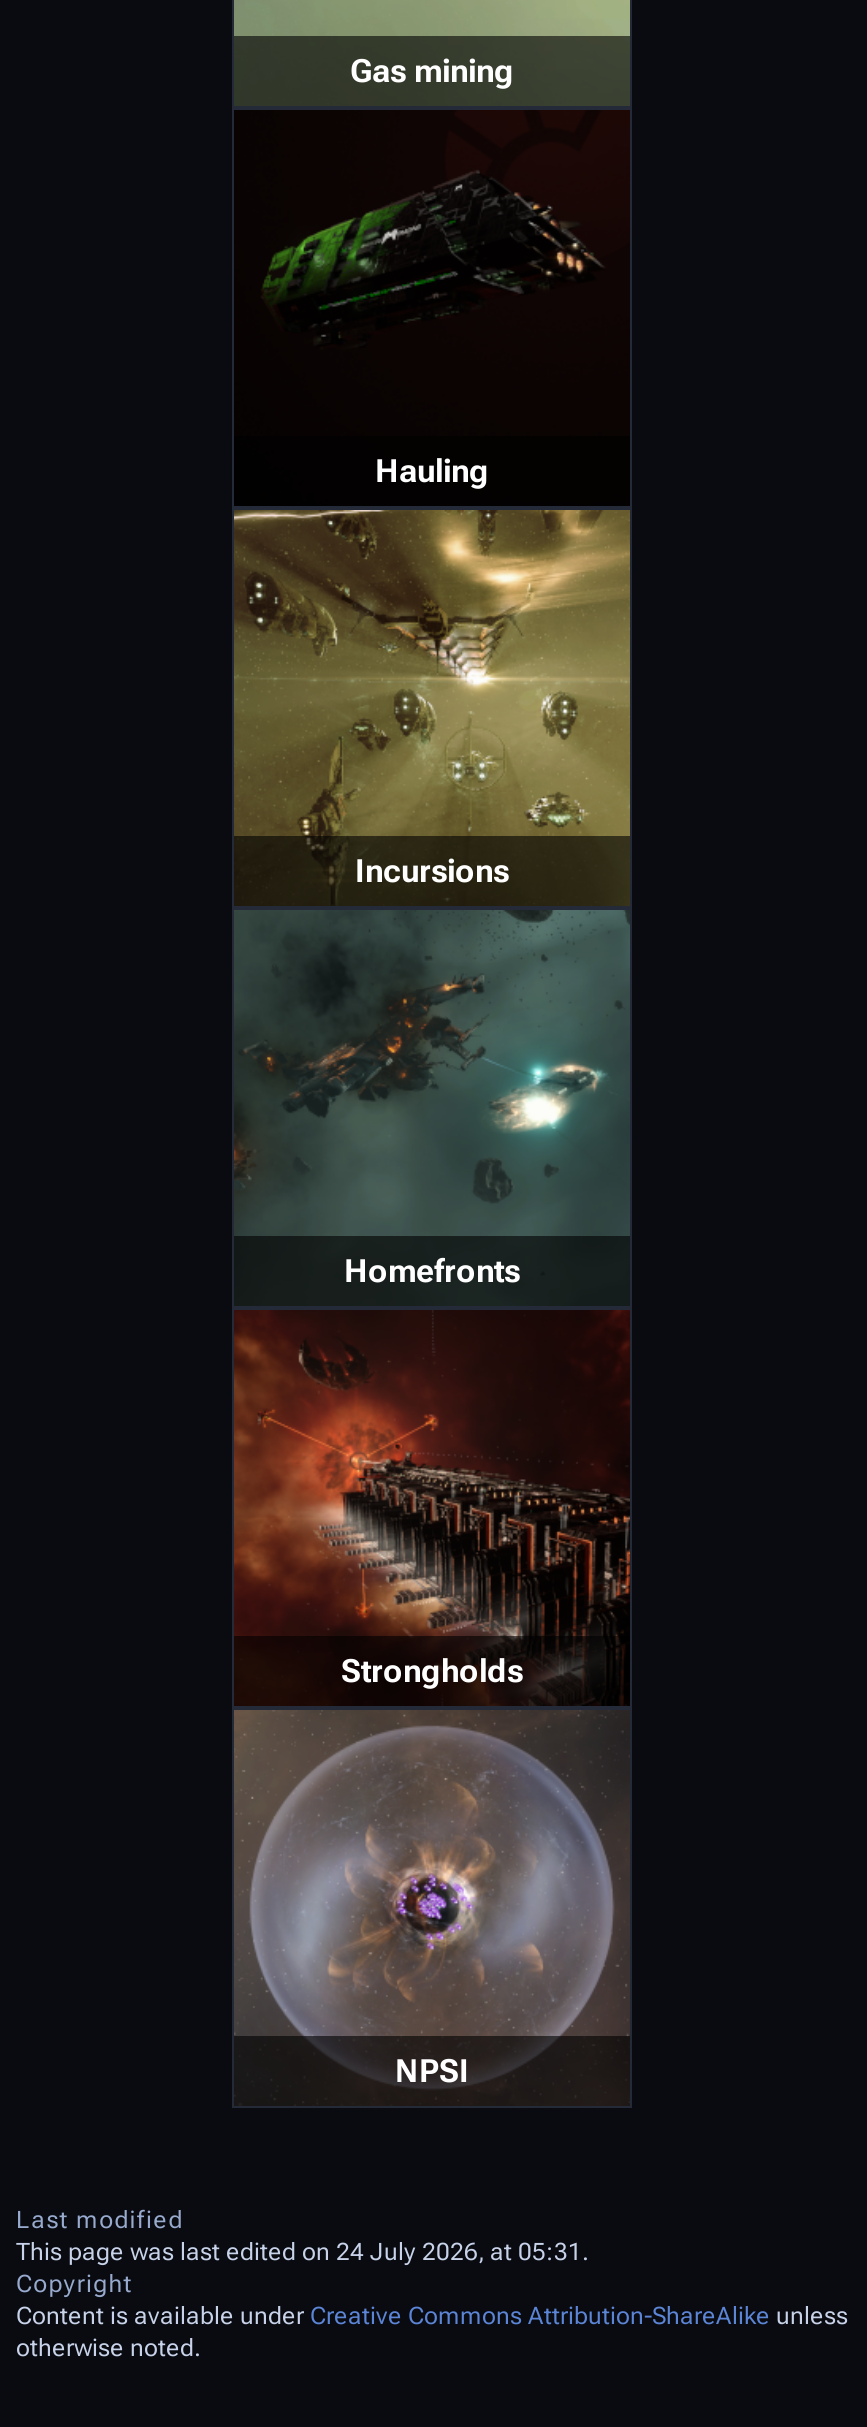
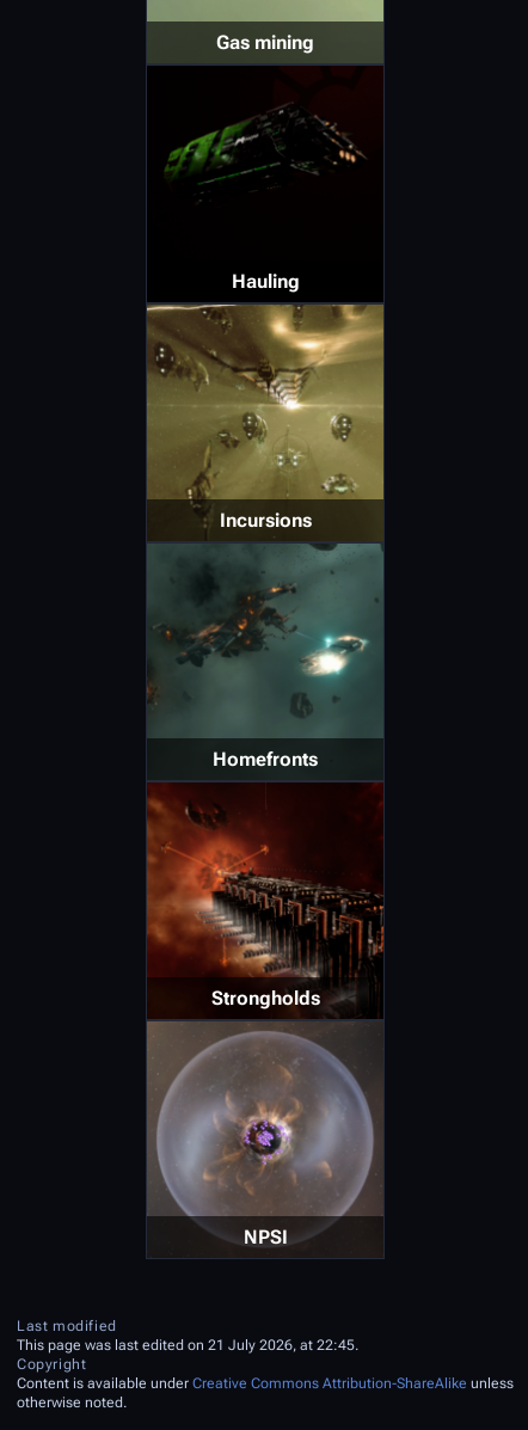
[16,2238,588,2266] This page was last edited on 24 July 2026, at 05:31. -> [17,1337,358,1354] This page was last edited on 21 July 2026, at 22:45.

